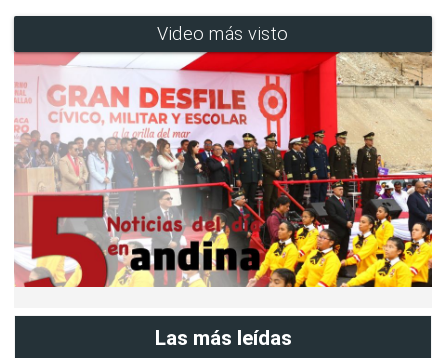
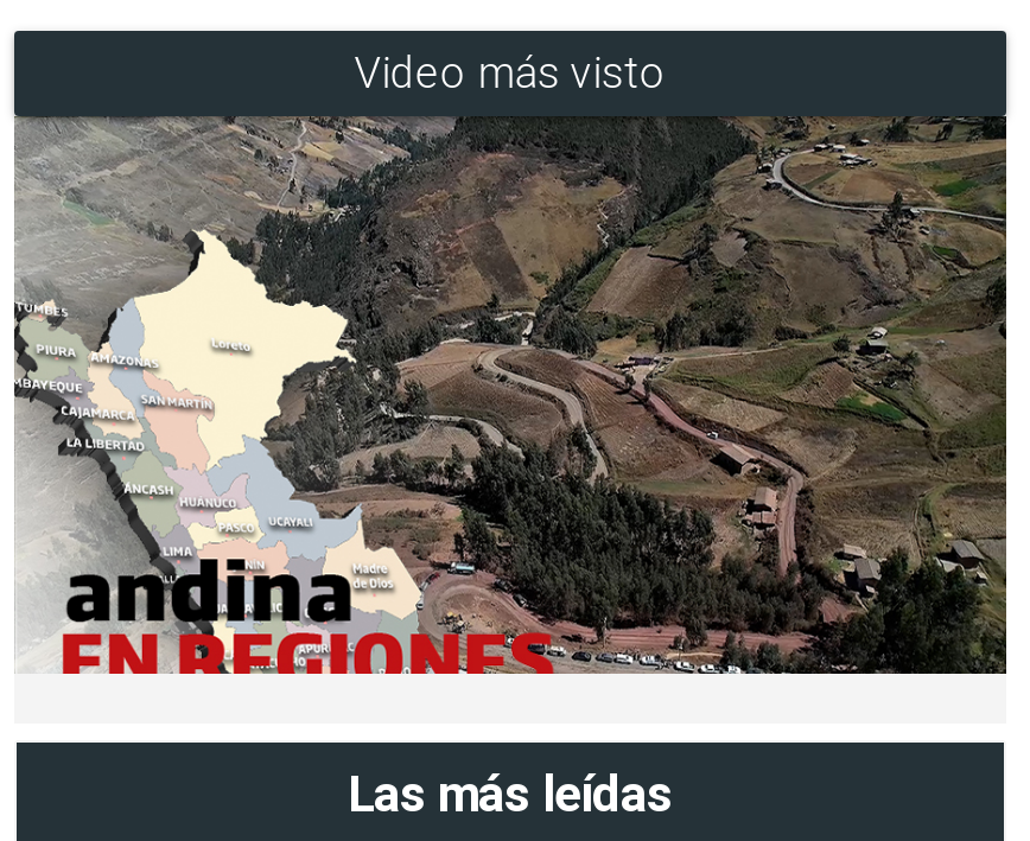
[14,51,433,288] [image] -> [12,116,1009,676] [image]

